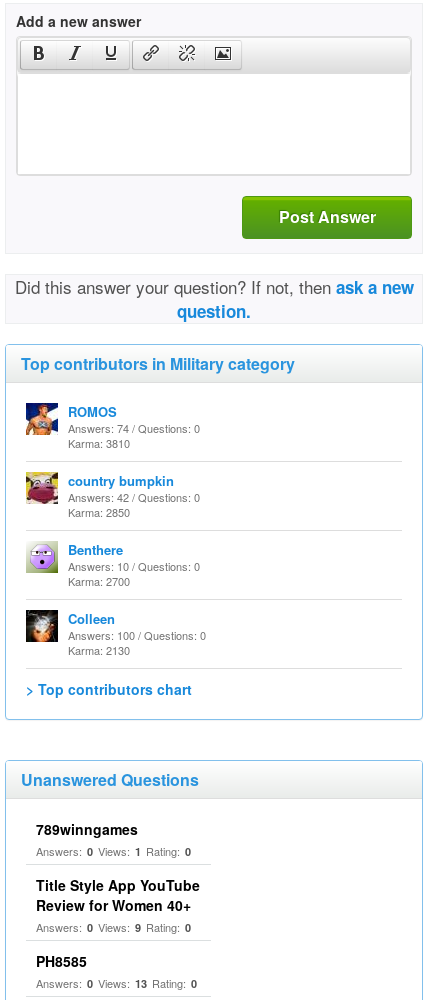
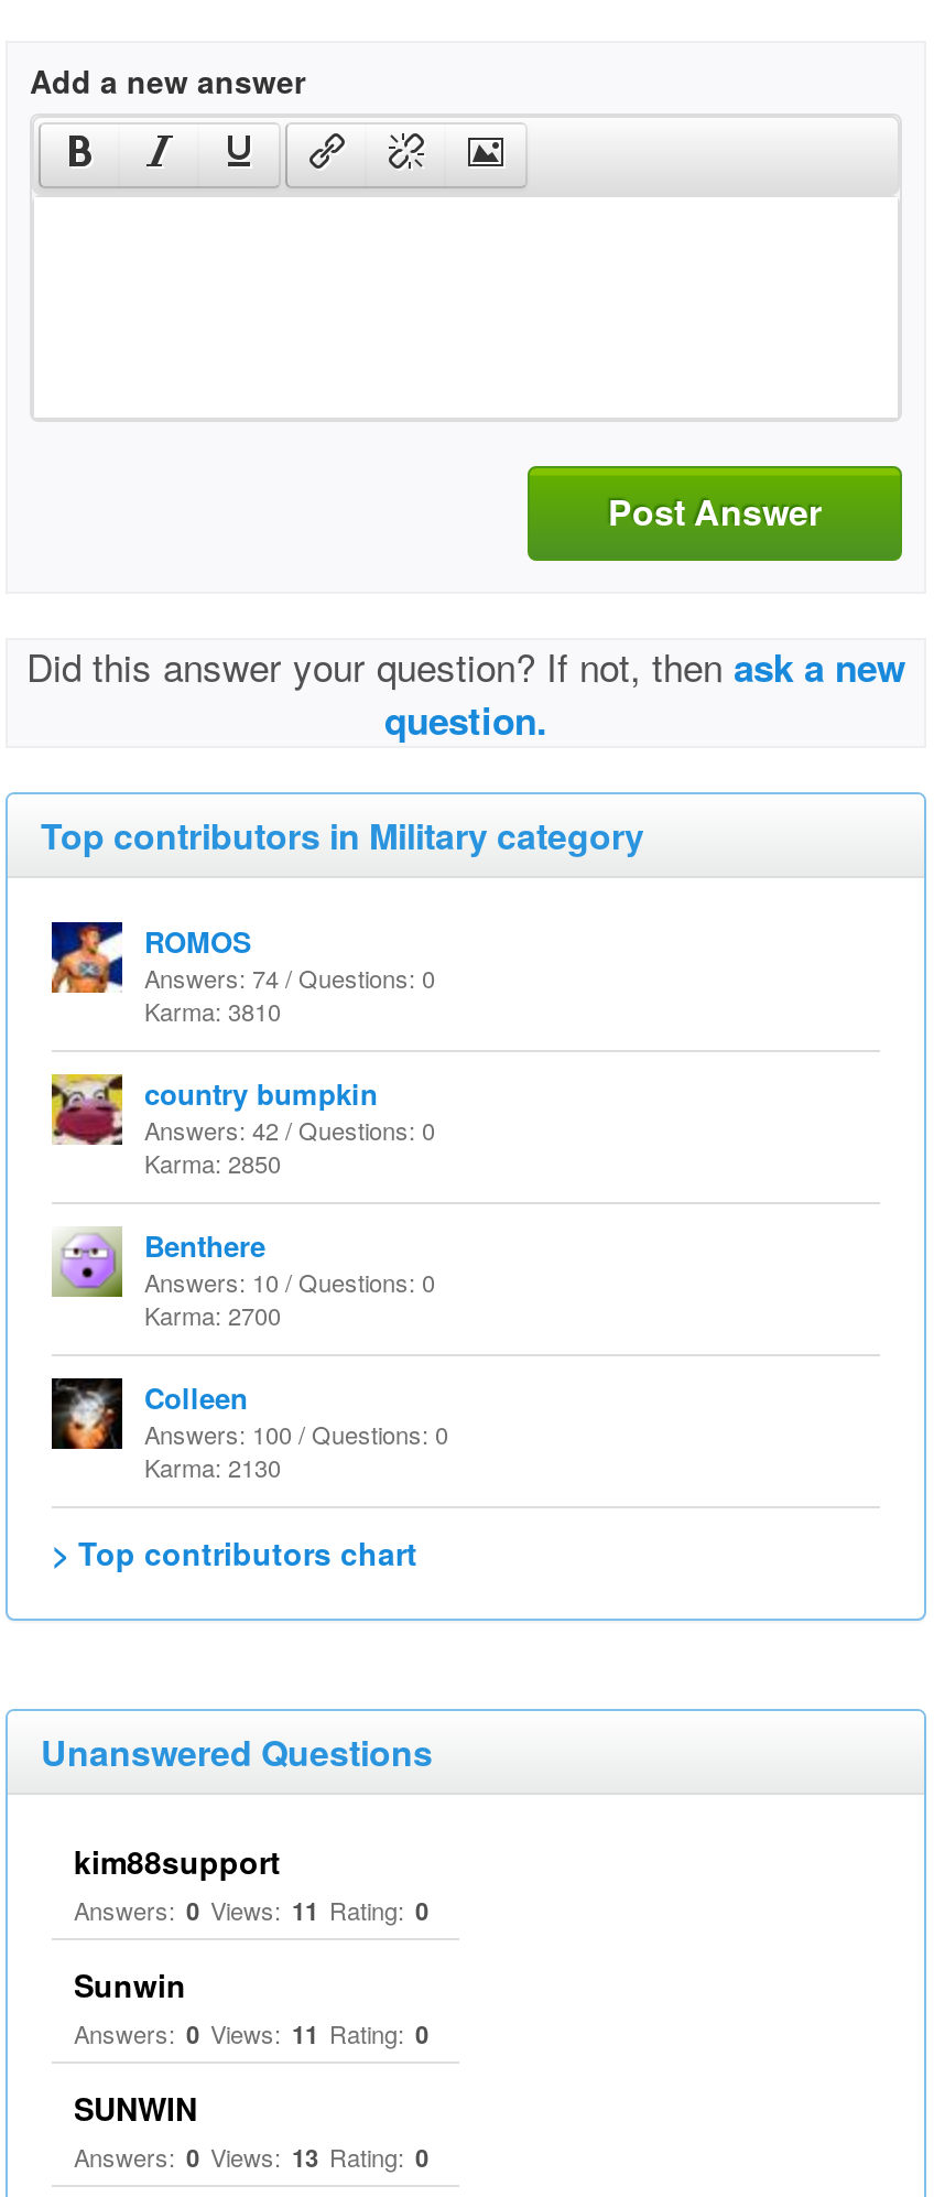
[36,819,191,859] 789winngames | Answers: 0 Views: 1 Rating: 0 -> [74,1838,428,1926] kim88support | Answers: 0 Views: 11 Rating: 0
[36,875,200,935] Title Style App YouTube | Review for Women 40+ | Answers: 0 Views: 9 Rating: 0 -> [74,1961,428,2050] Sunwin | Answers: 0 Views: 11 Rating: 0
[36,951,87,971] PH8585 -> [74,2085,197,2129] SUNWIN

